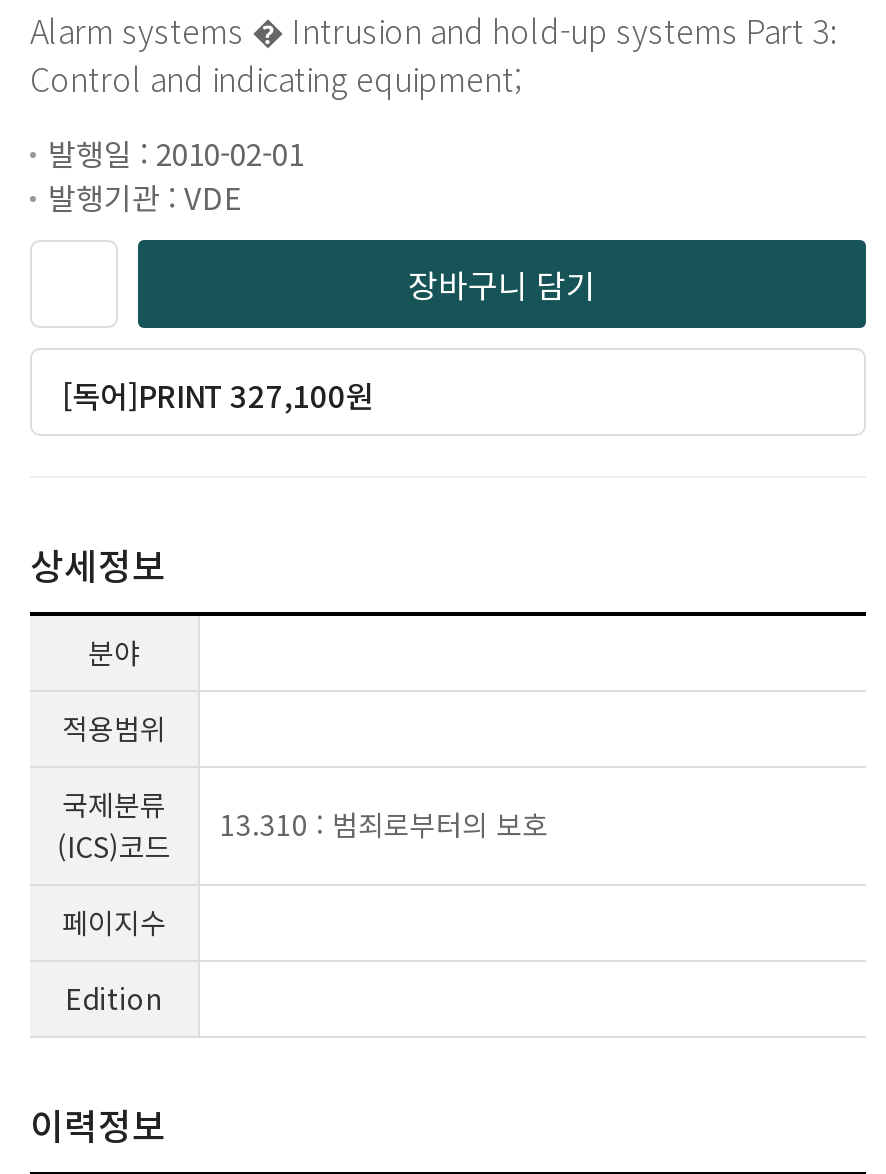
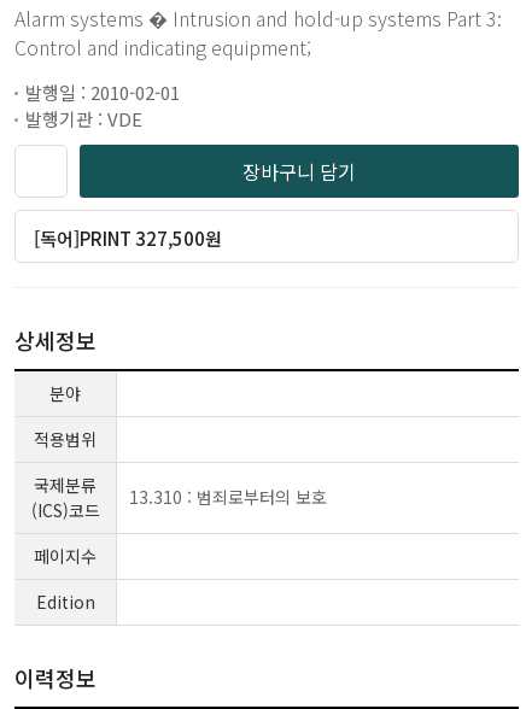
[62,374,376,416] [독어]PRINT 327,100원 -> [34,225,223,251] [독어]PRINT 327,500원

